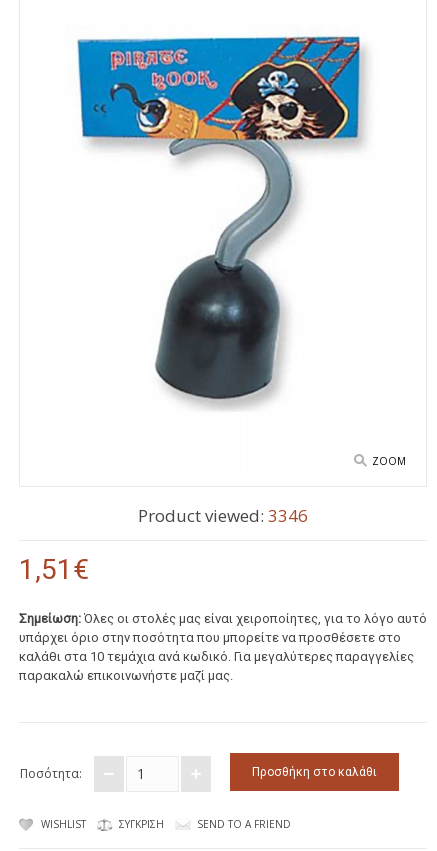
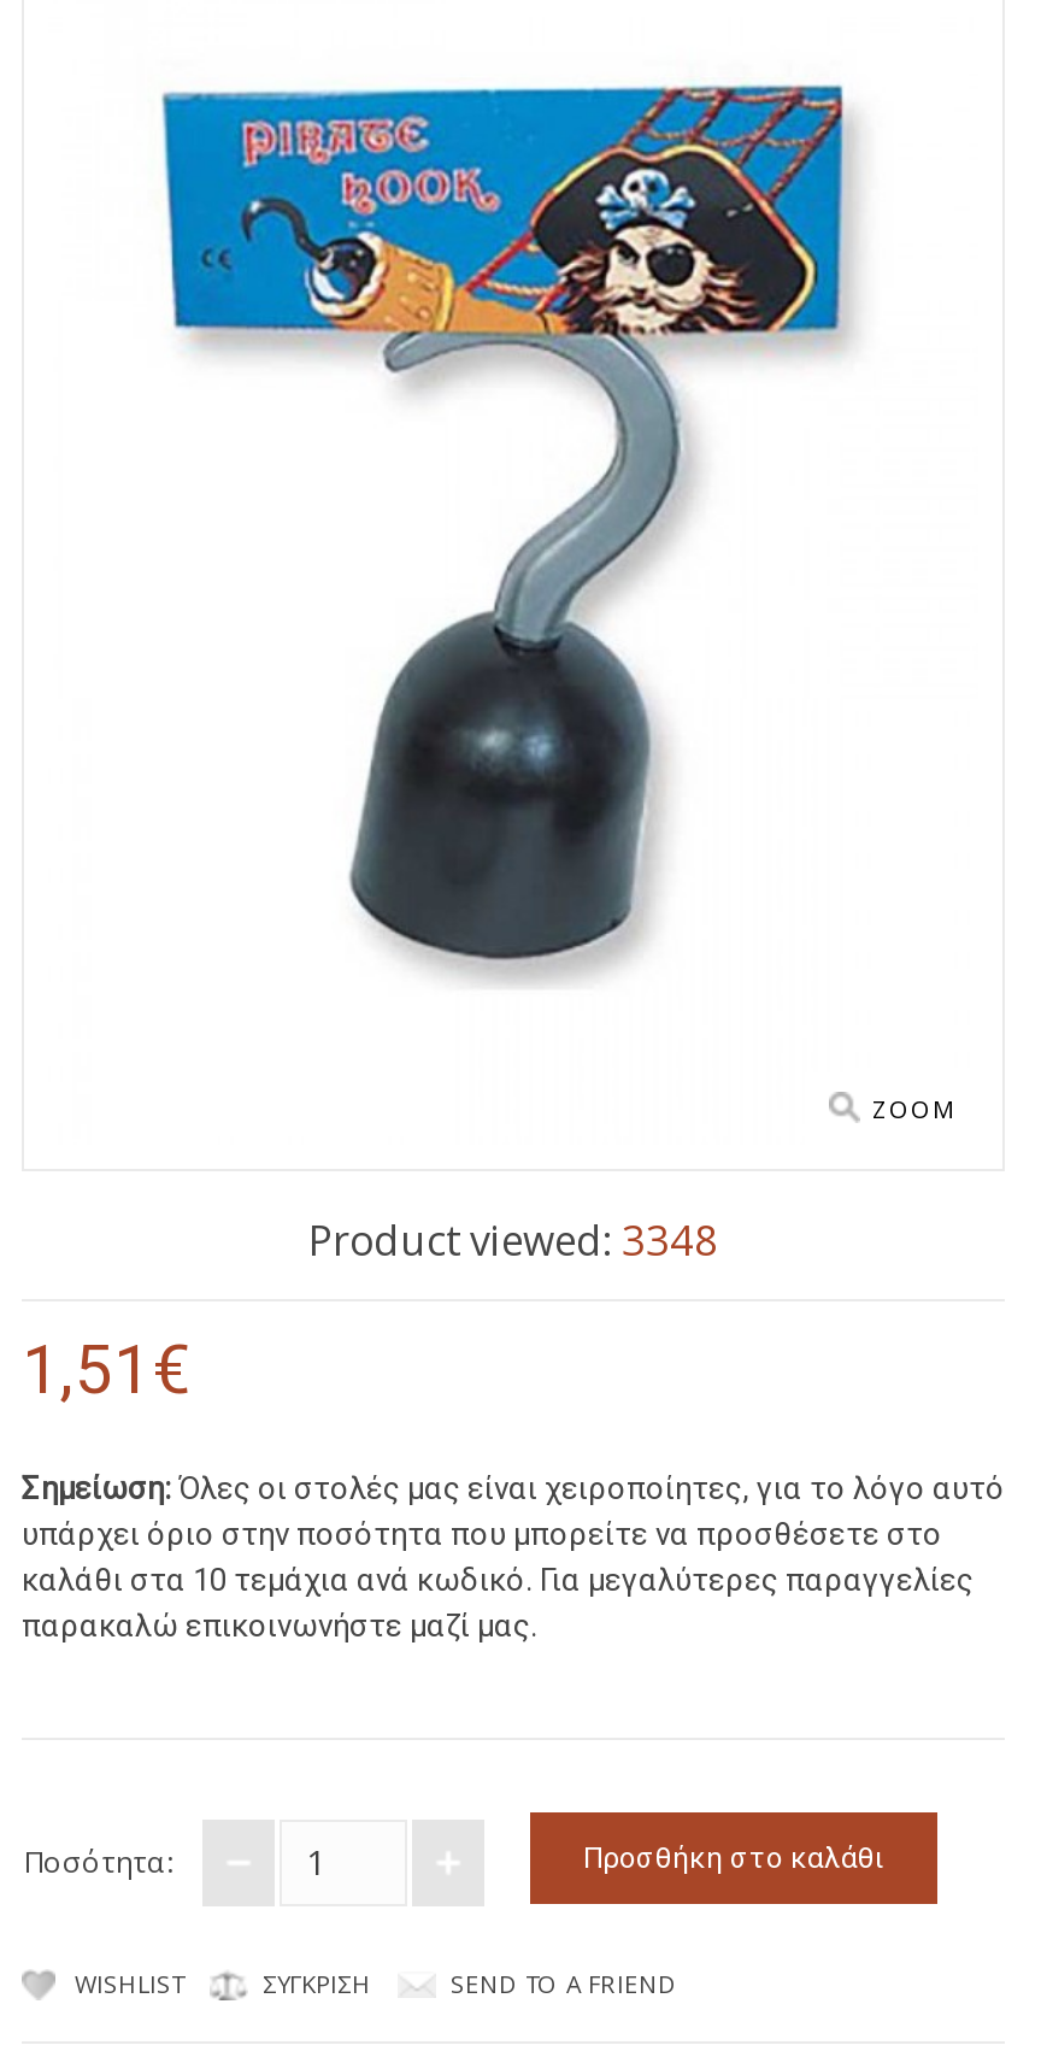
[138,504,308,527] Product viewed: 3346 -> [308,1211,718,1267] Product viewed: 3348

